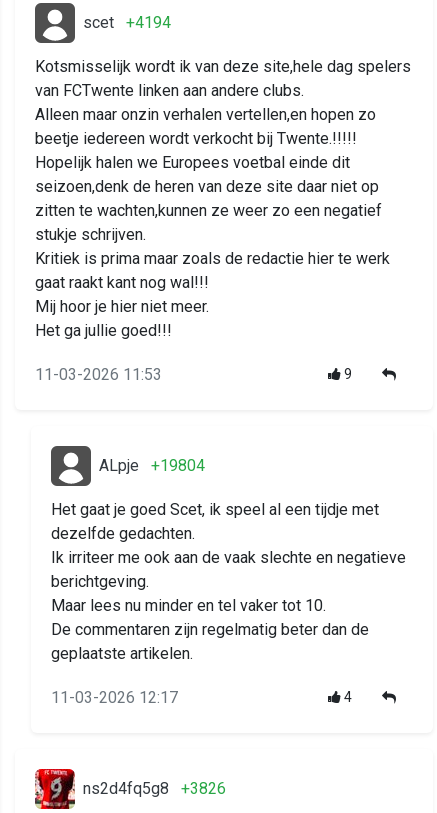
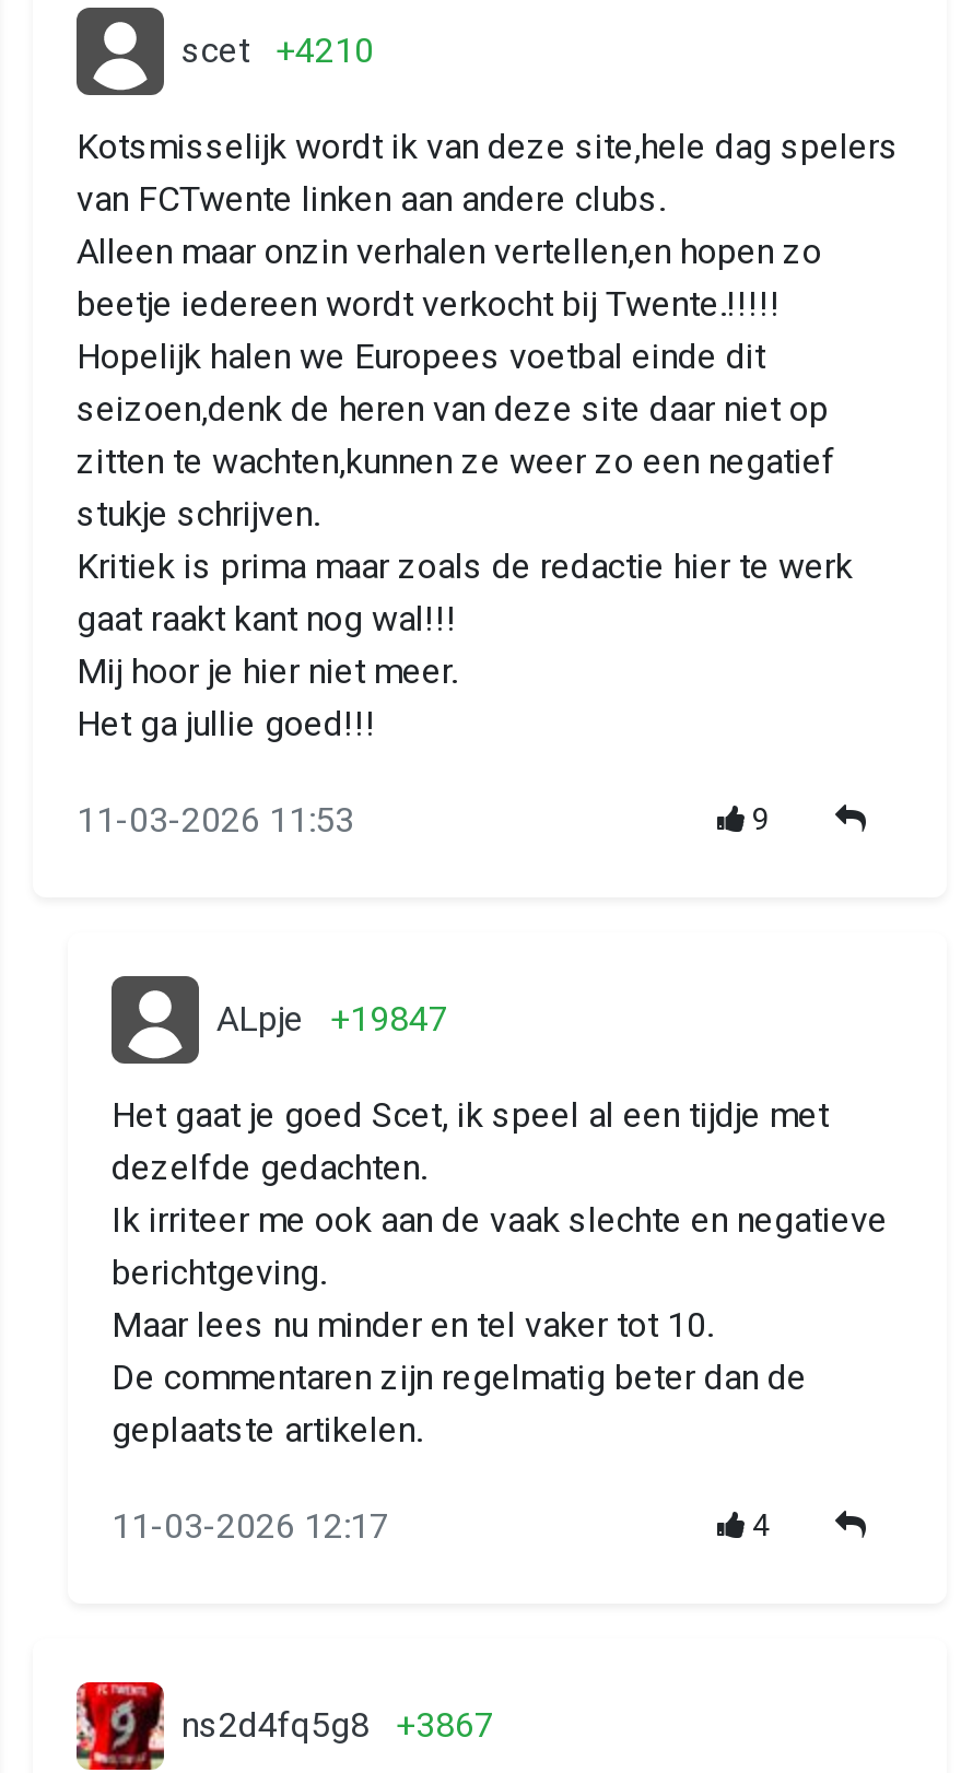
[83,13,171,32] scet +4194 -> [181,29,374,71] scet +4210
[99,456,205,475] ALpje +19804 -> [216,998,448,1039] ALpje +19847
[83,779,226,798] ns2d4fq5g8 +3826 -> [181,1704,494,1745] ns2d4fq5g8 +3867

